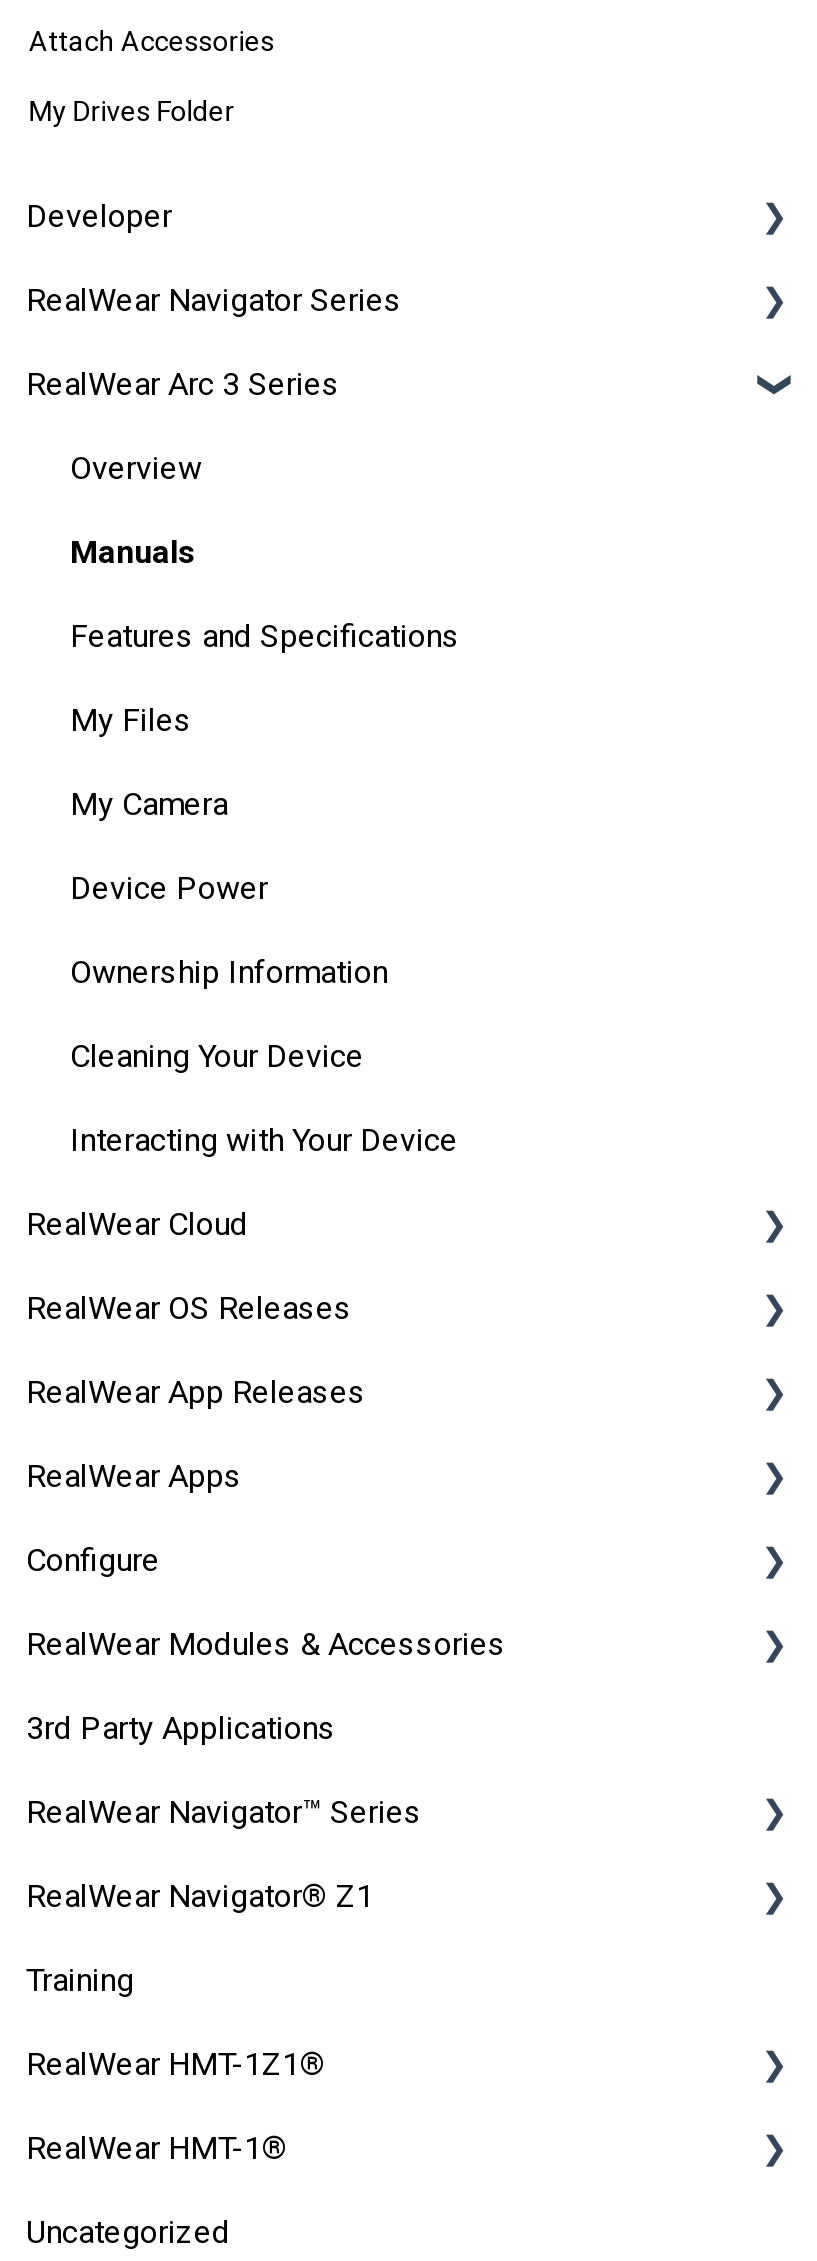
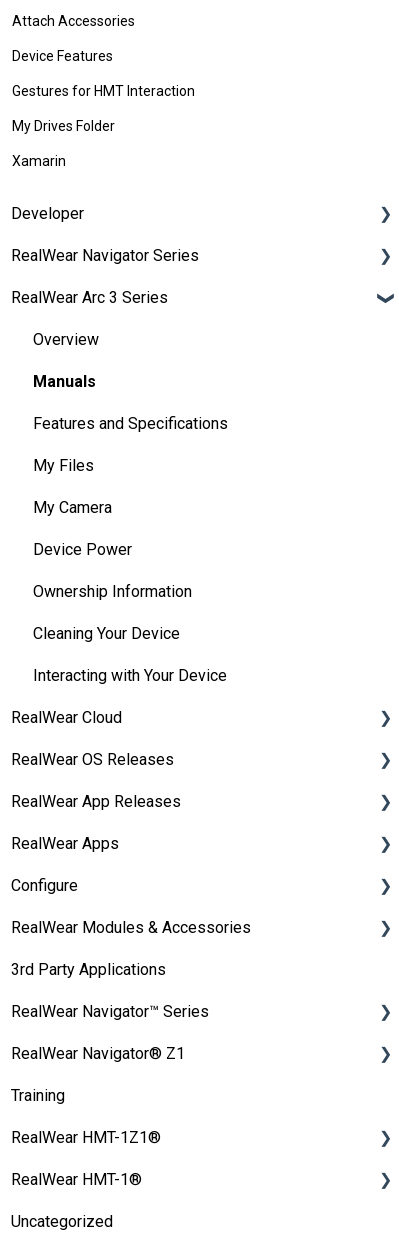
none -> [12,48,195,99] Device Features | Gestures for HMT Interaction
none -> [12,153,66,169] Xamarin

